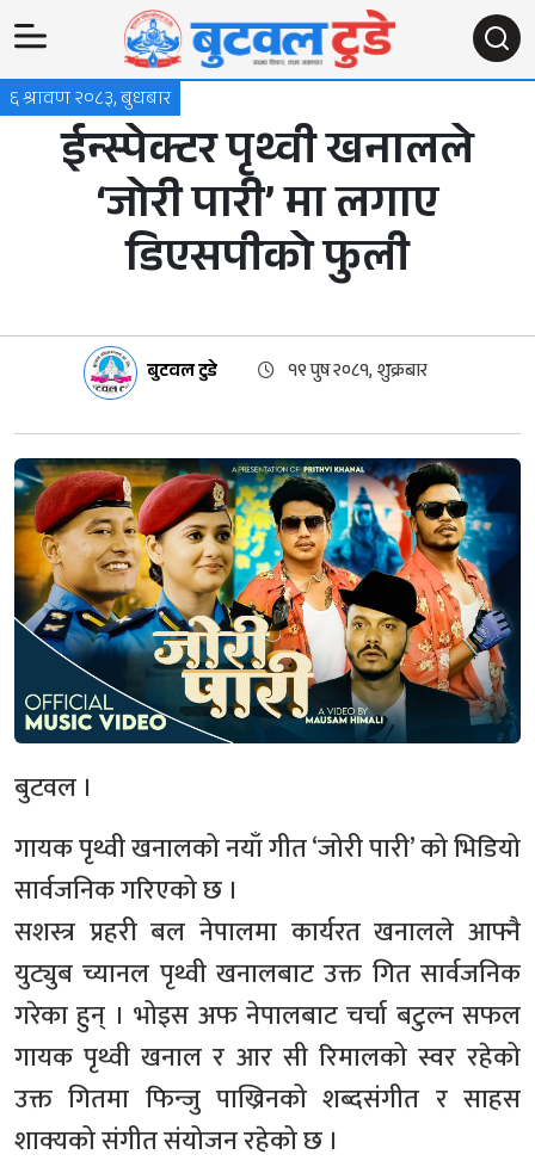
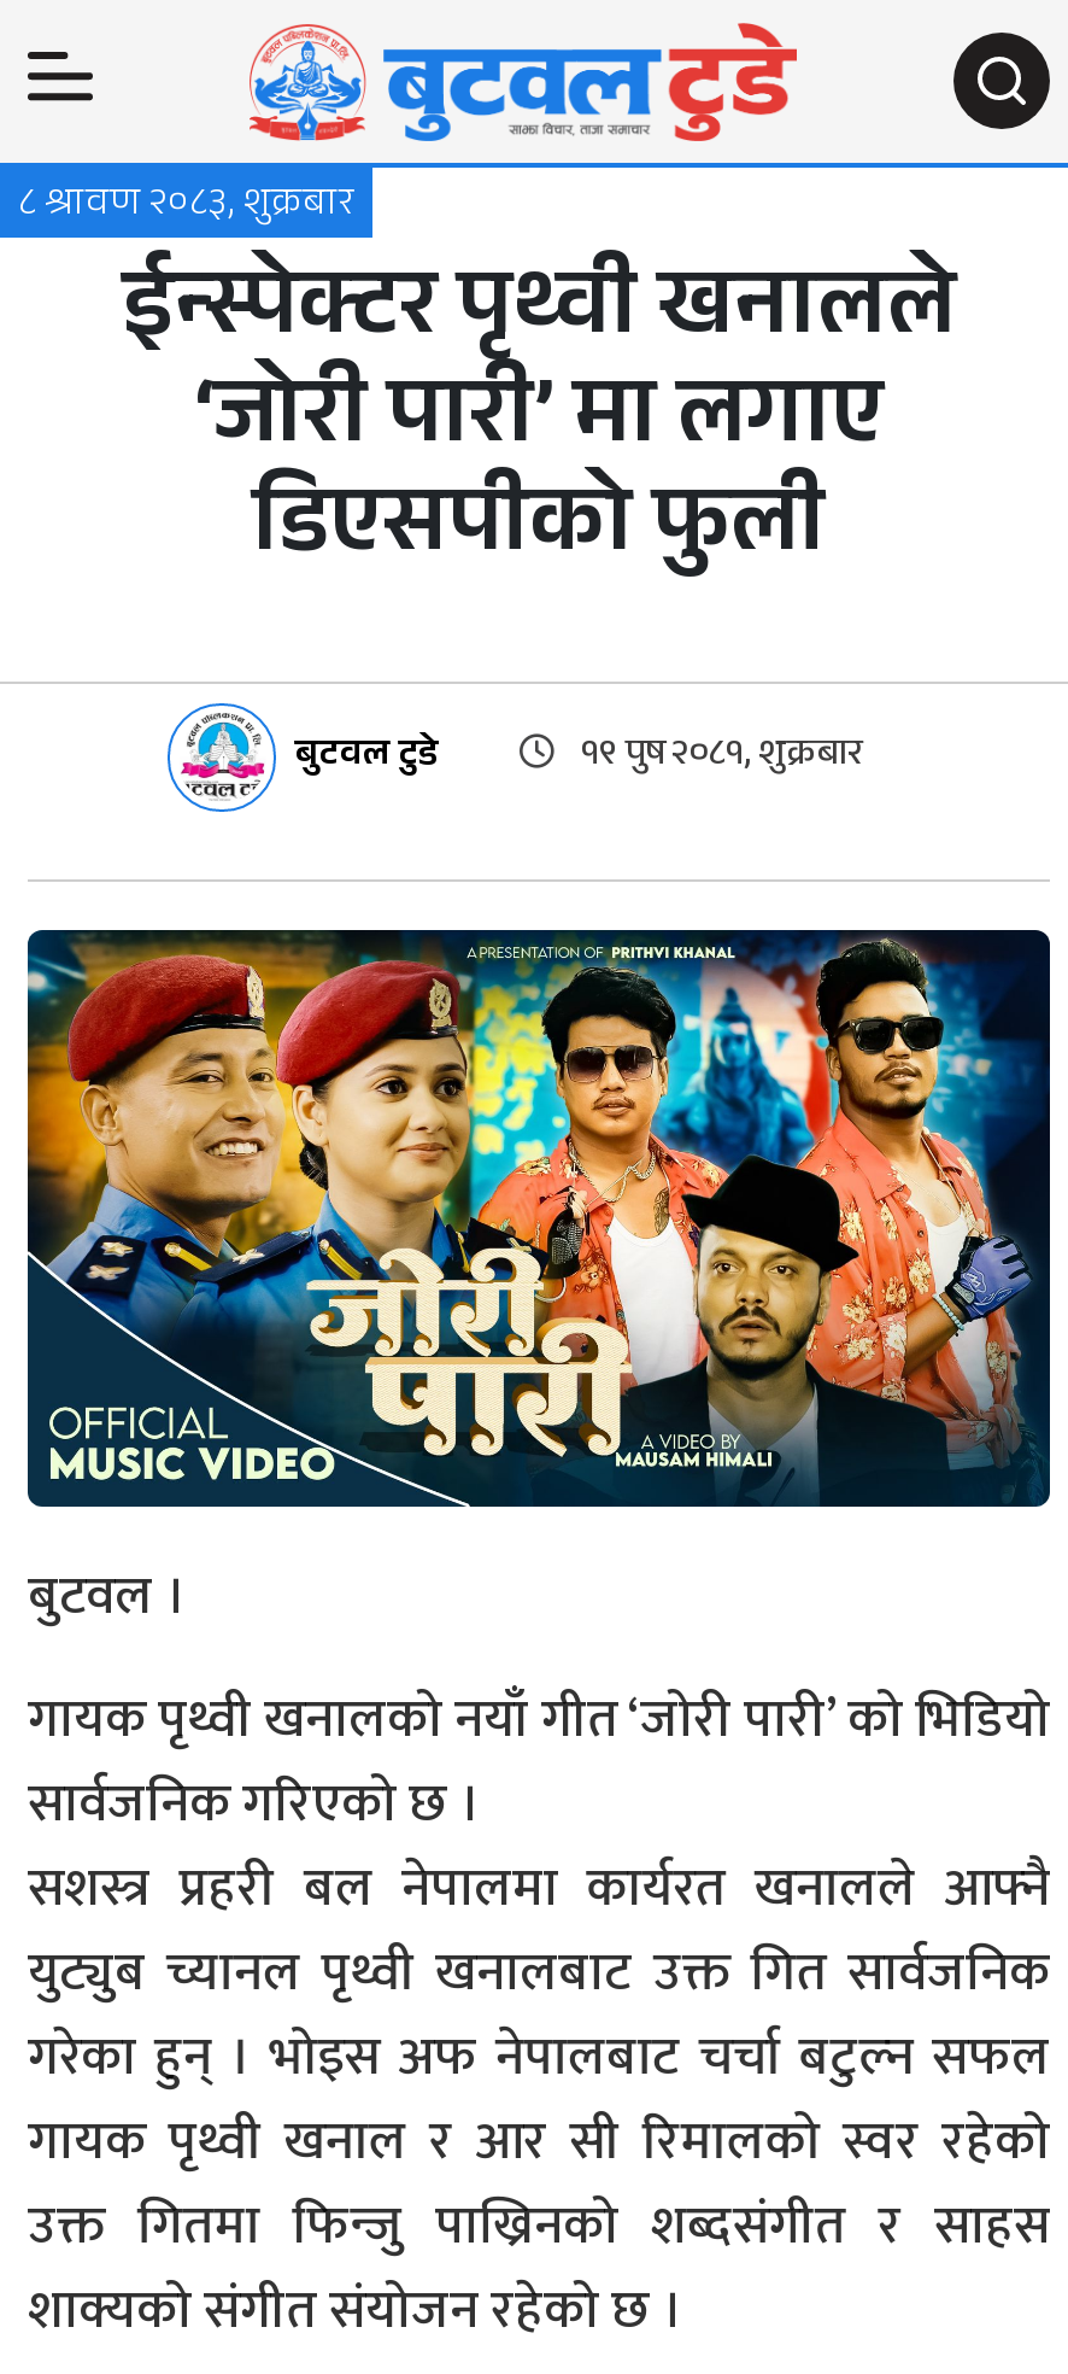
[10,85,171,117] ६ श्रावण २०८३, बुधबार -> [18,175,353,240] ८ श्रावण २०८३, शुक्रबार

